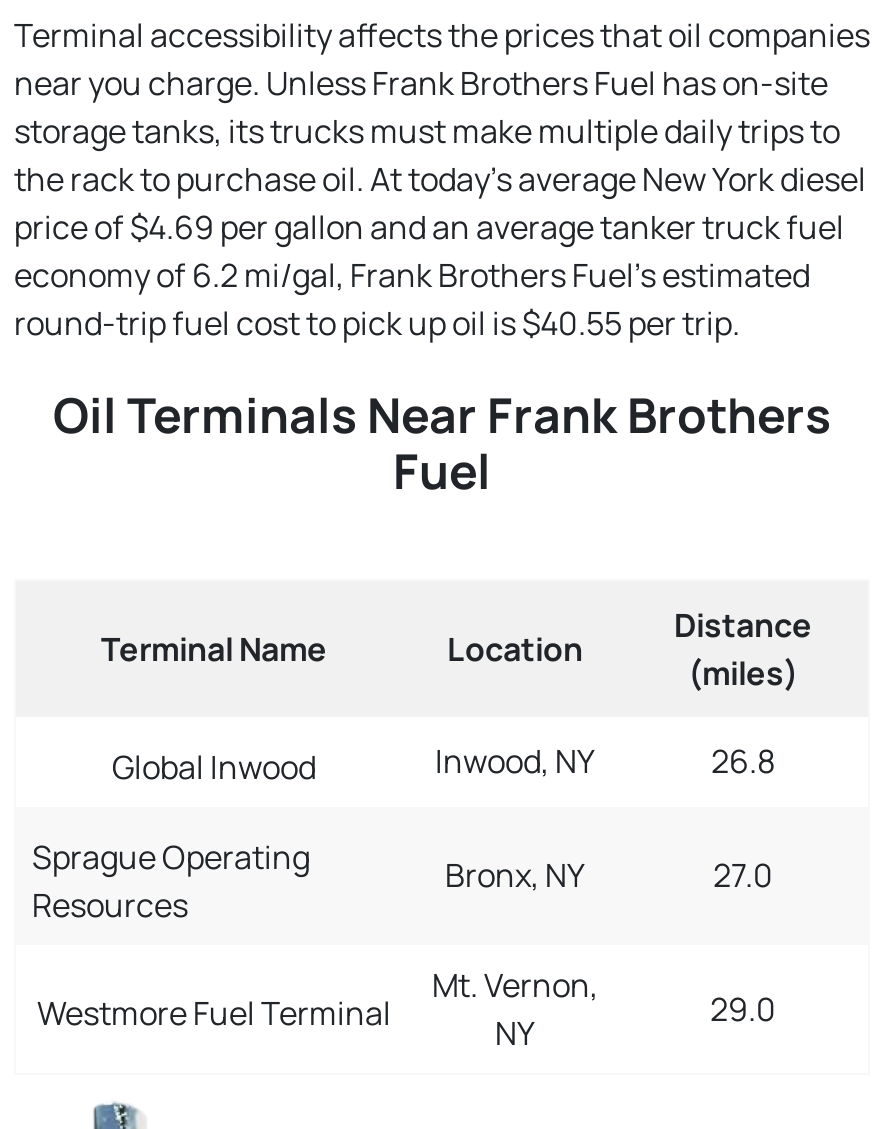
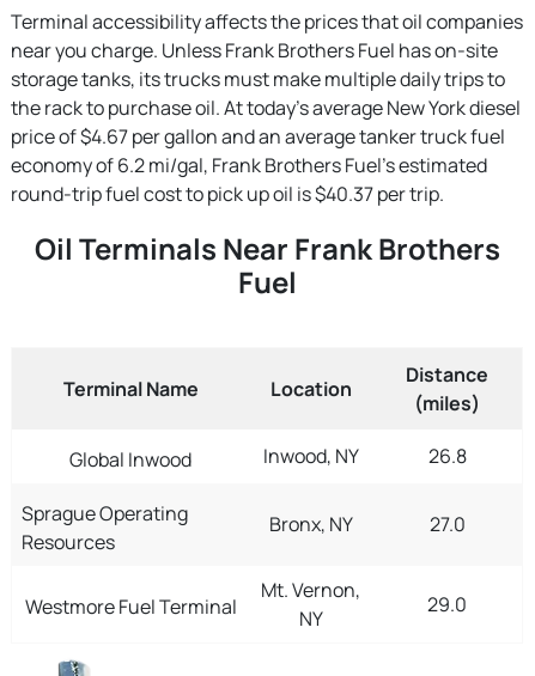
[14,204,844,248] price of $4.69 per gallon and an average tanker truck fuel -> [11,123,505,149] price of $4.67 per gallon and an average tanker truck fuel
[14,300,740,344] round-trip fuel cost to pick up oil is $40.55 per trip. -> [11,180,444,207] round-trip fuel cost to pick up oil is $40.37 per trip.

